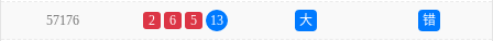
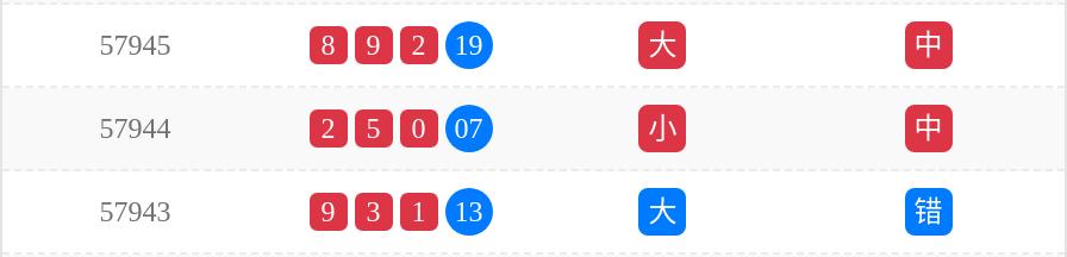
[46,13,79,28] 57176 -> [100,29,381,62] 57945 | 8 | 9
[169,13,176,28] 6 -> [100,29,943,145] 19 | 大 | 中 | 57944 | 2
none -> [100,112,943,228] 0 | 07 | 小 | 中 | 57943 | 9 | 3 | 1

